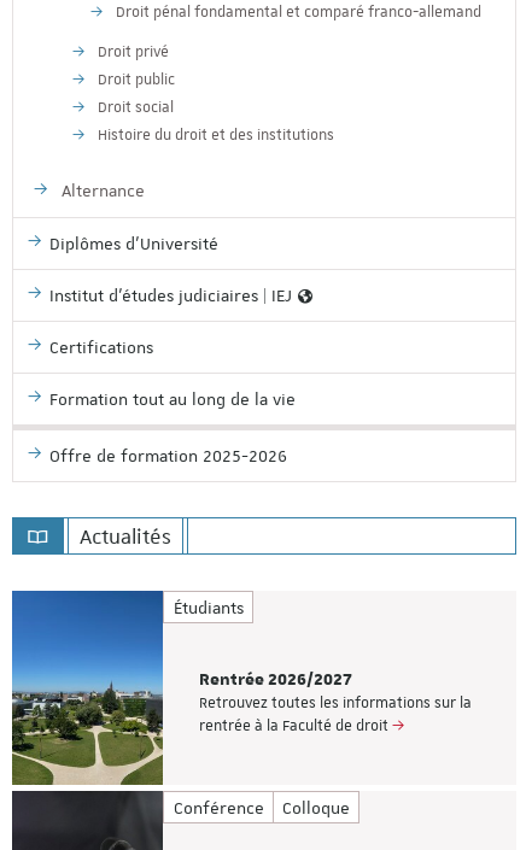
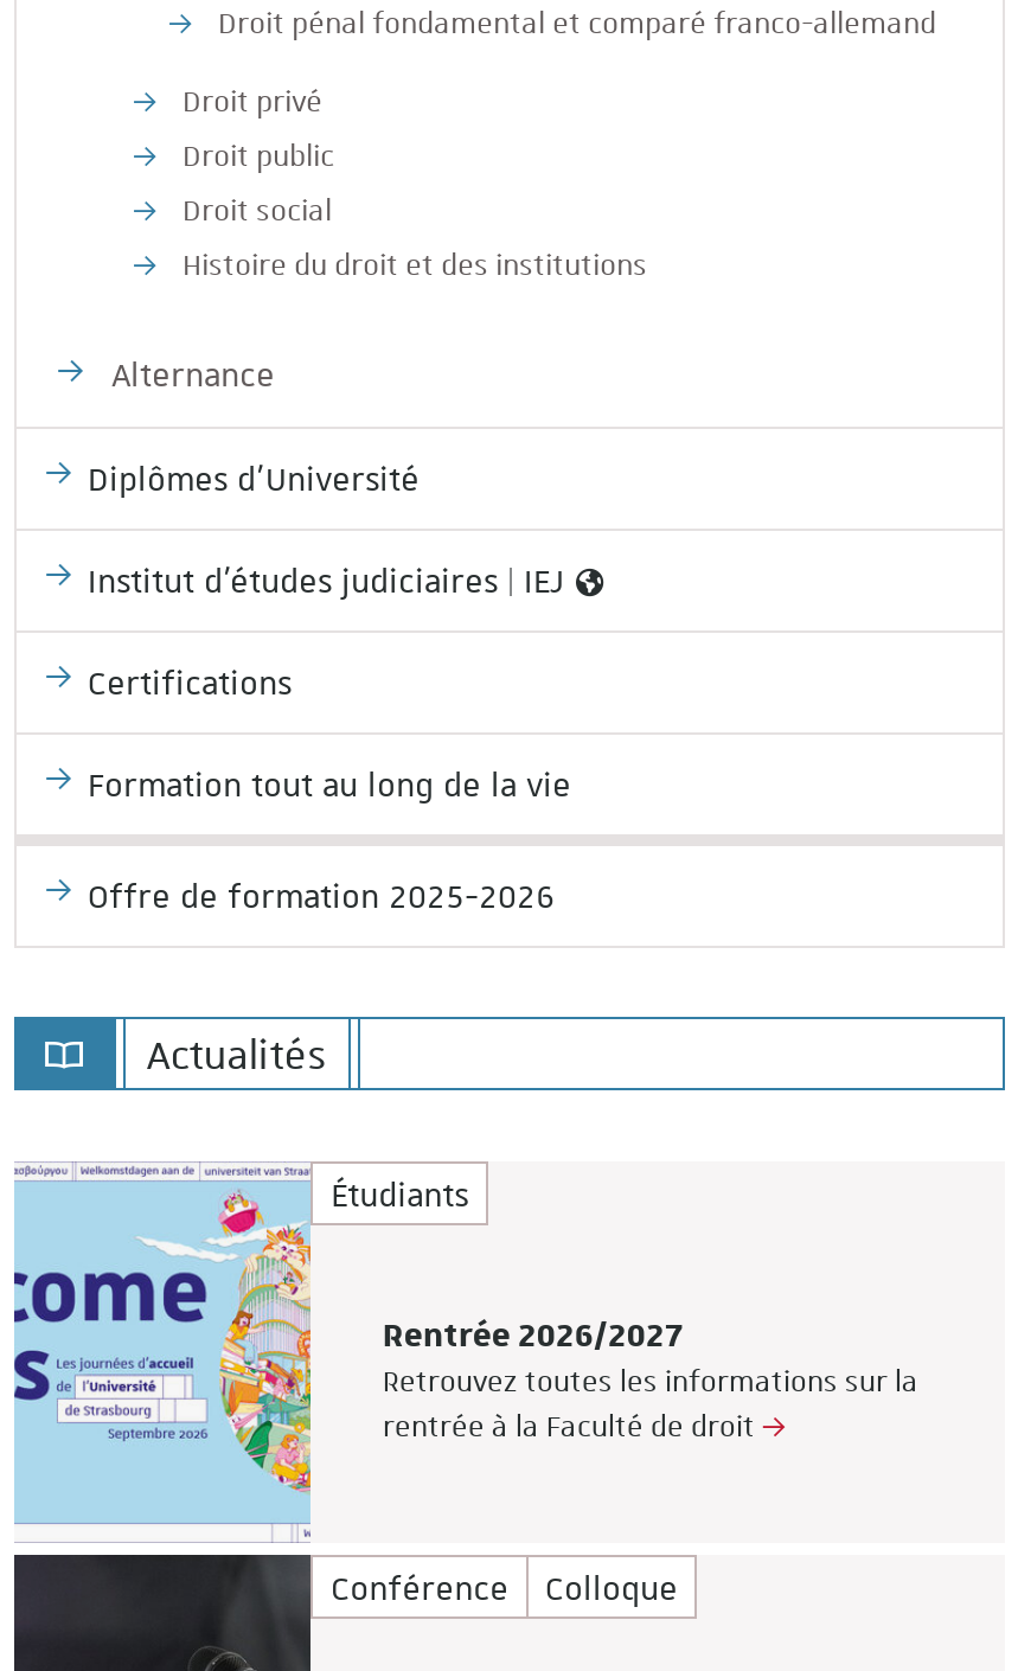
[11,590,164,786] [image] -> [12,1161,313,1543] [image]

